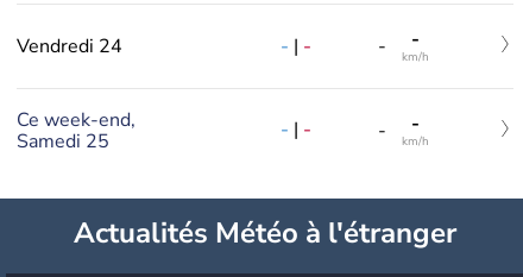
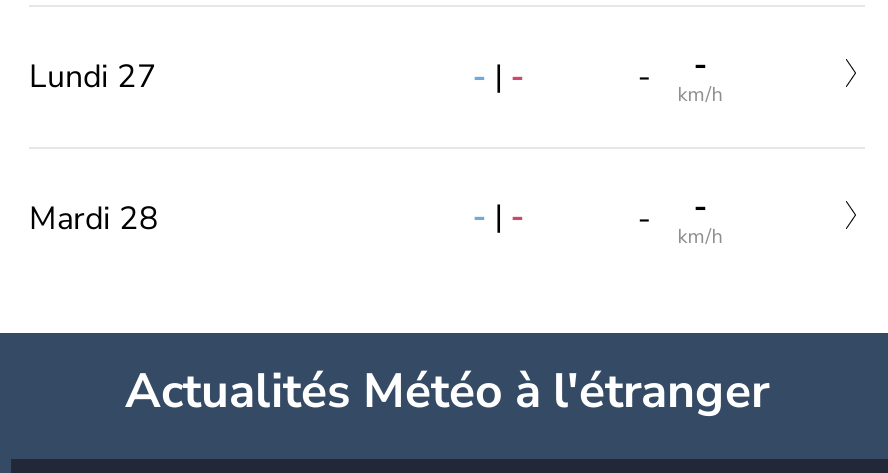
[17,34,122,60] Vendredi 24 -> [29,55,157,99] Lundi 27
[17,107,136,154] Ce week-end, | Samedi 25 -> [29,197,159,241] Mardi 28

